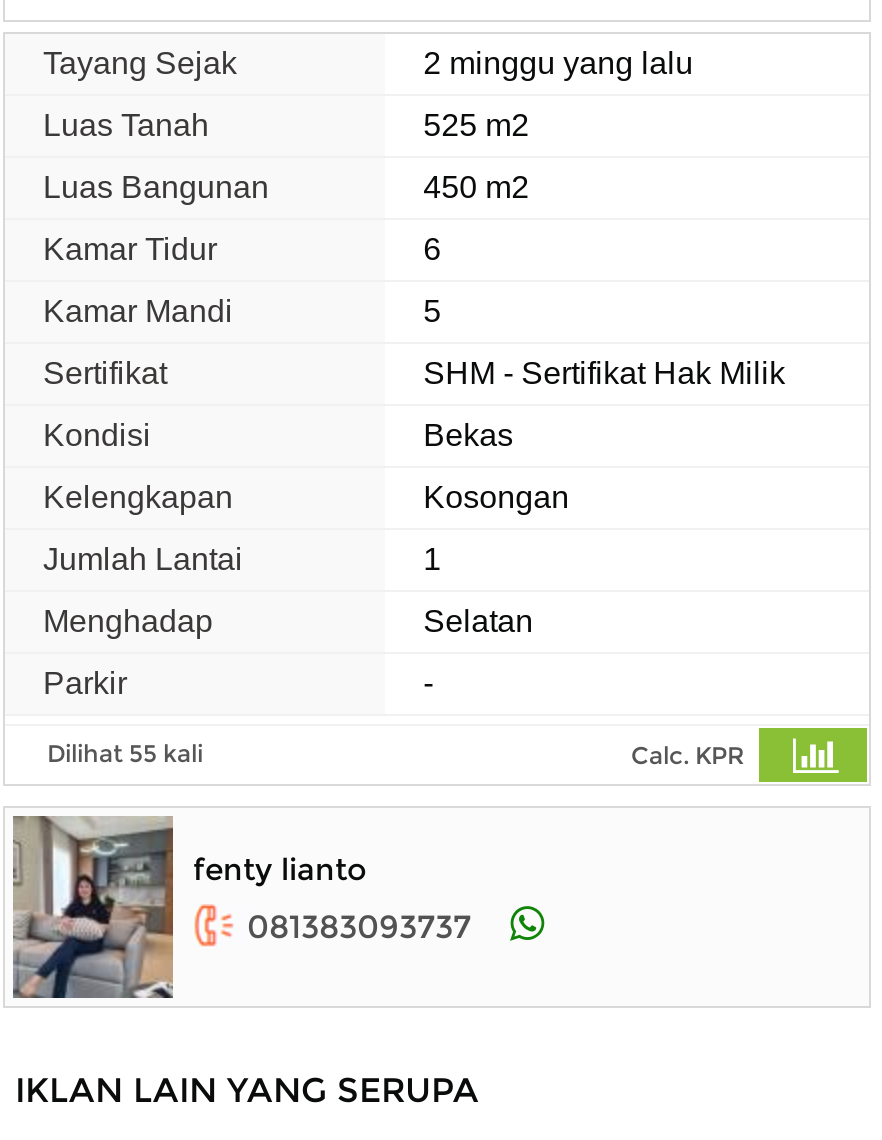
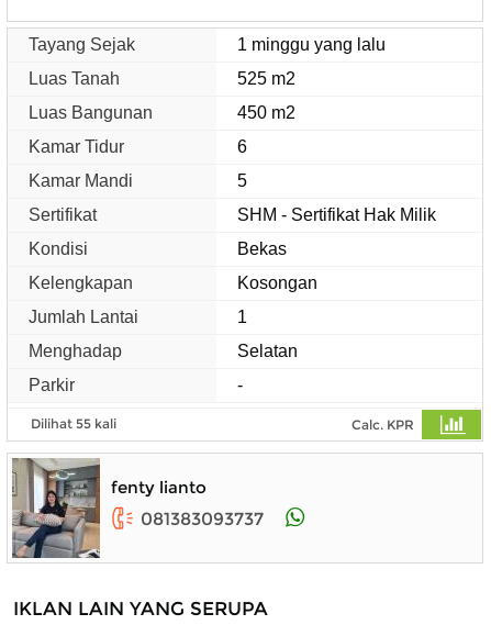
[423,46,693,80] 2 minggu yang lalu -> [237,35,386,54] 1 minggu yang lalu

